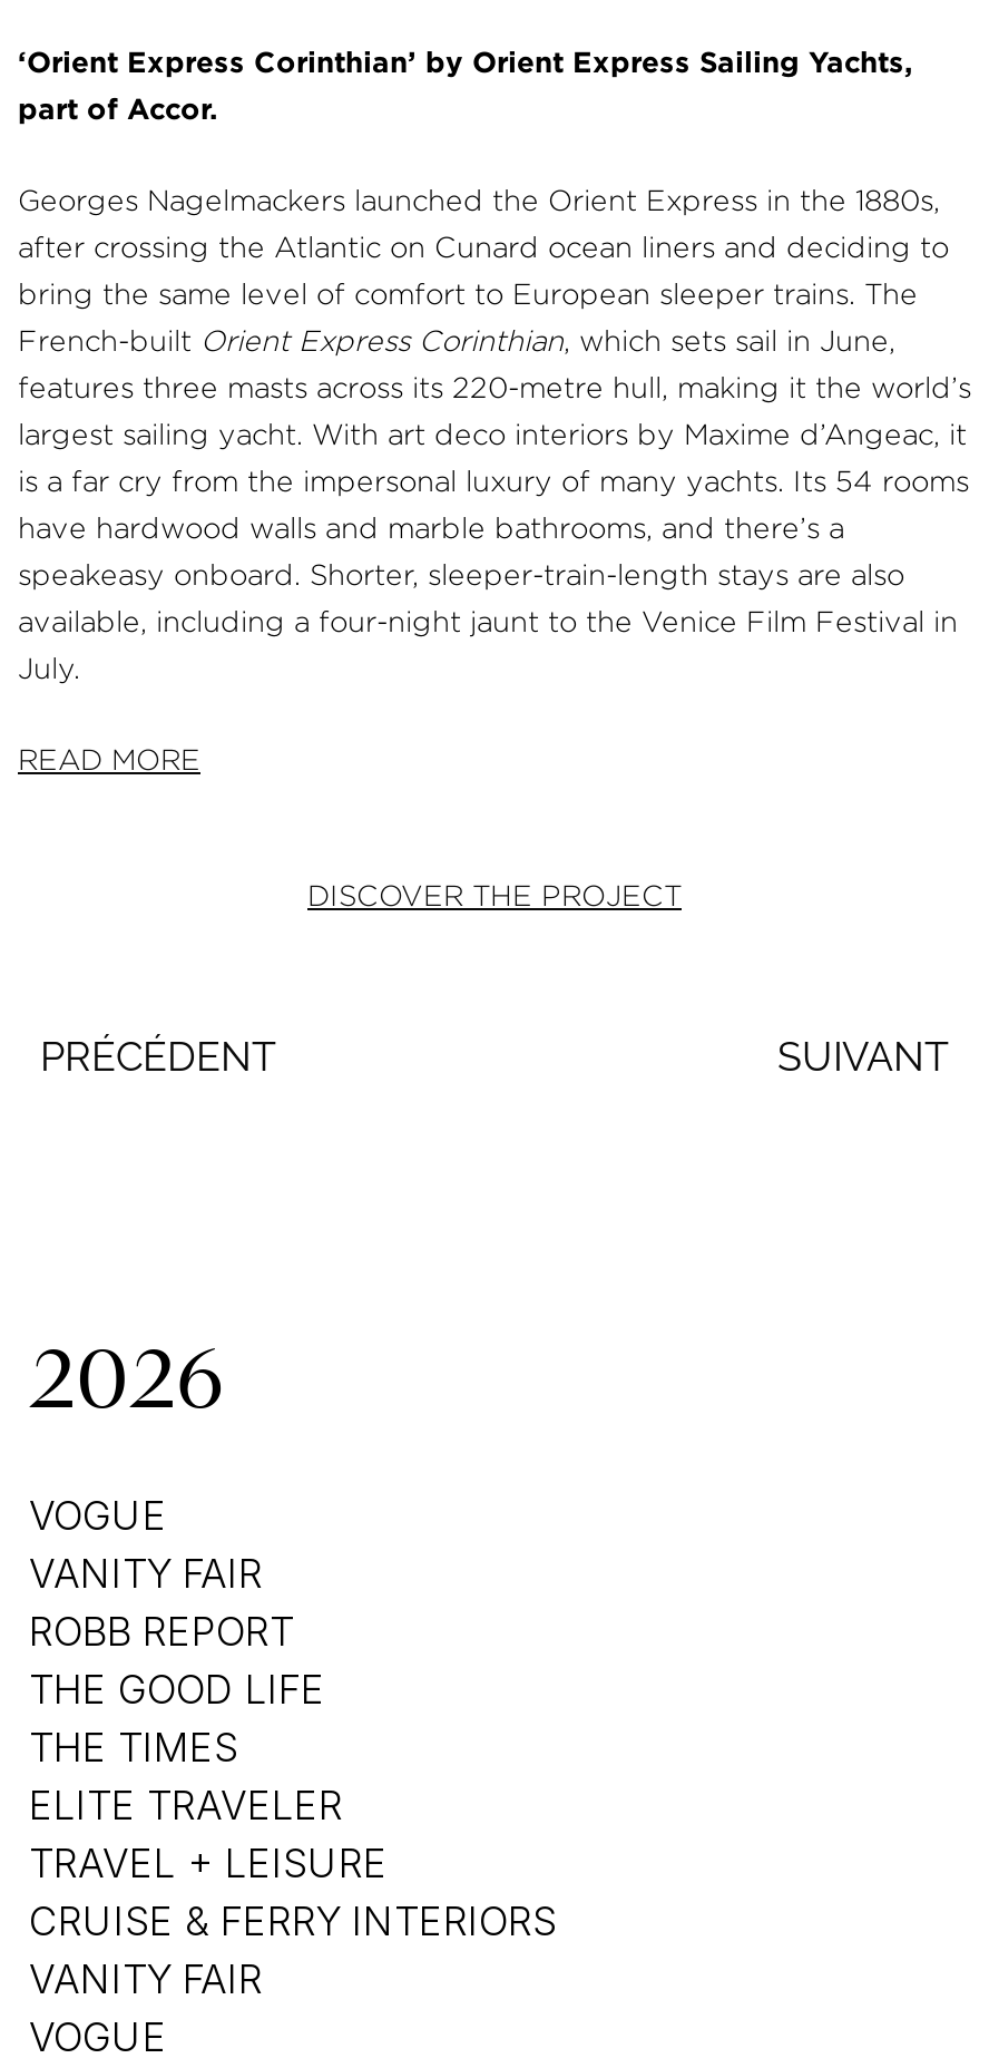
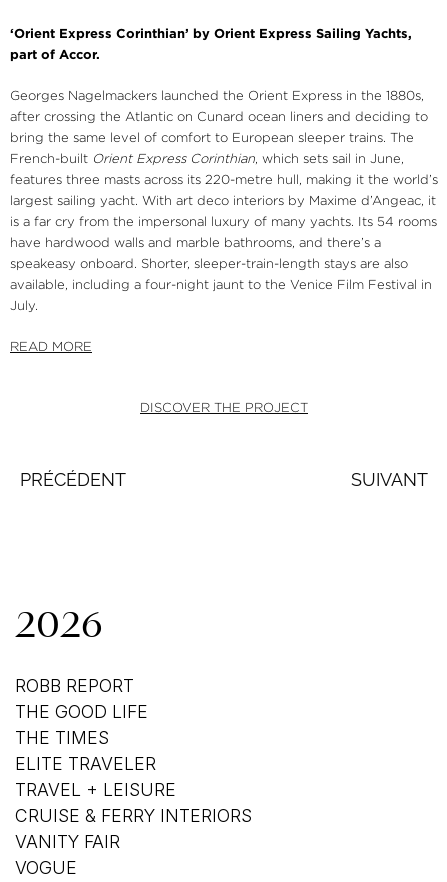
[29,1492,263,1597] VOGUE | VANITY FAIR -> none

